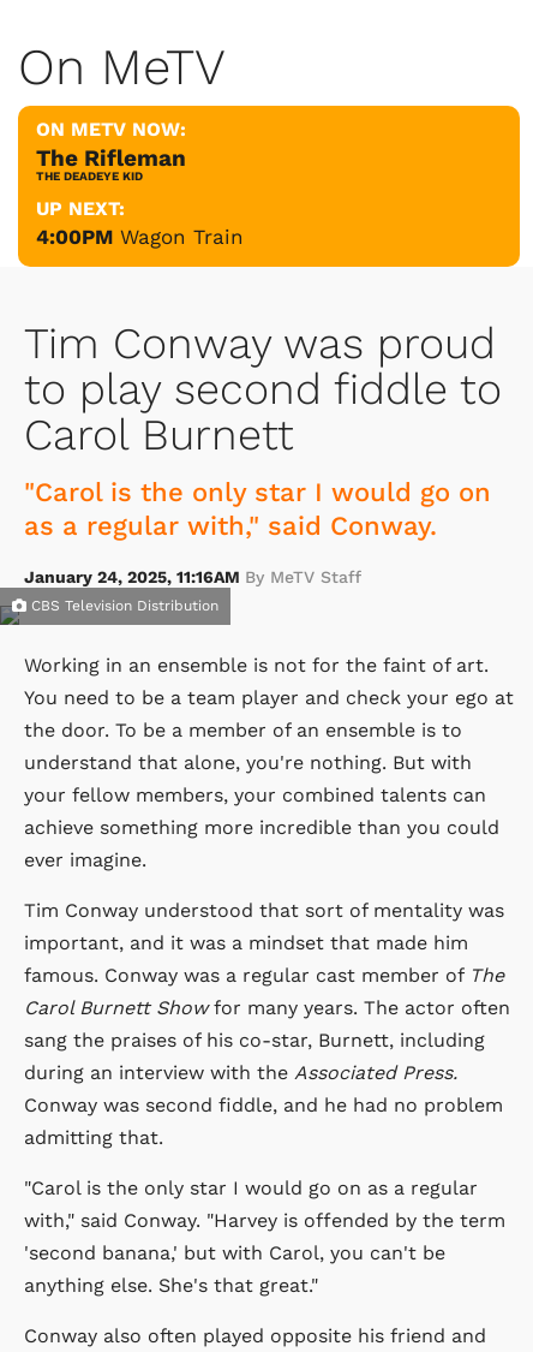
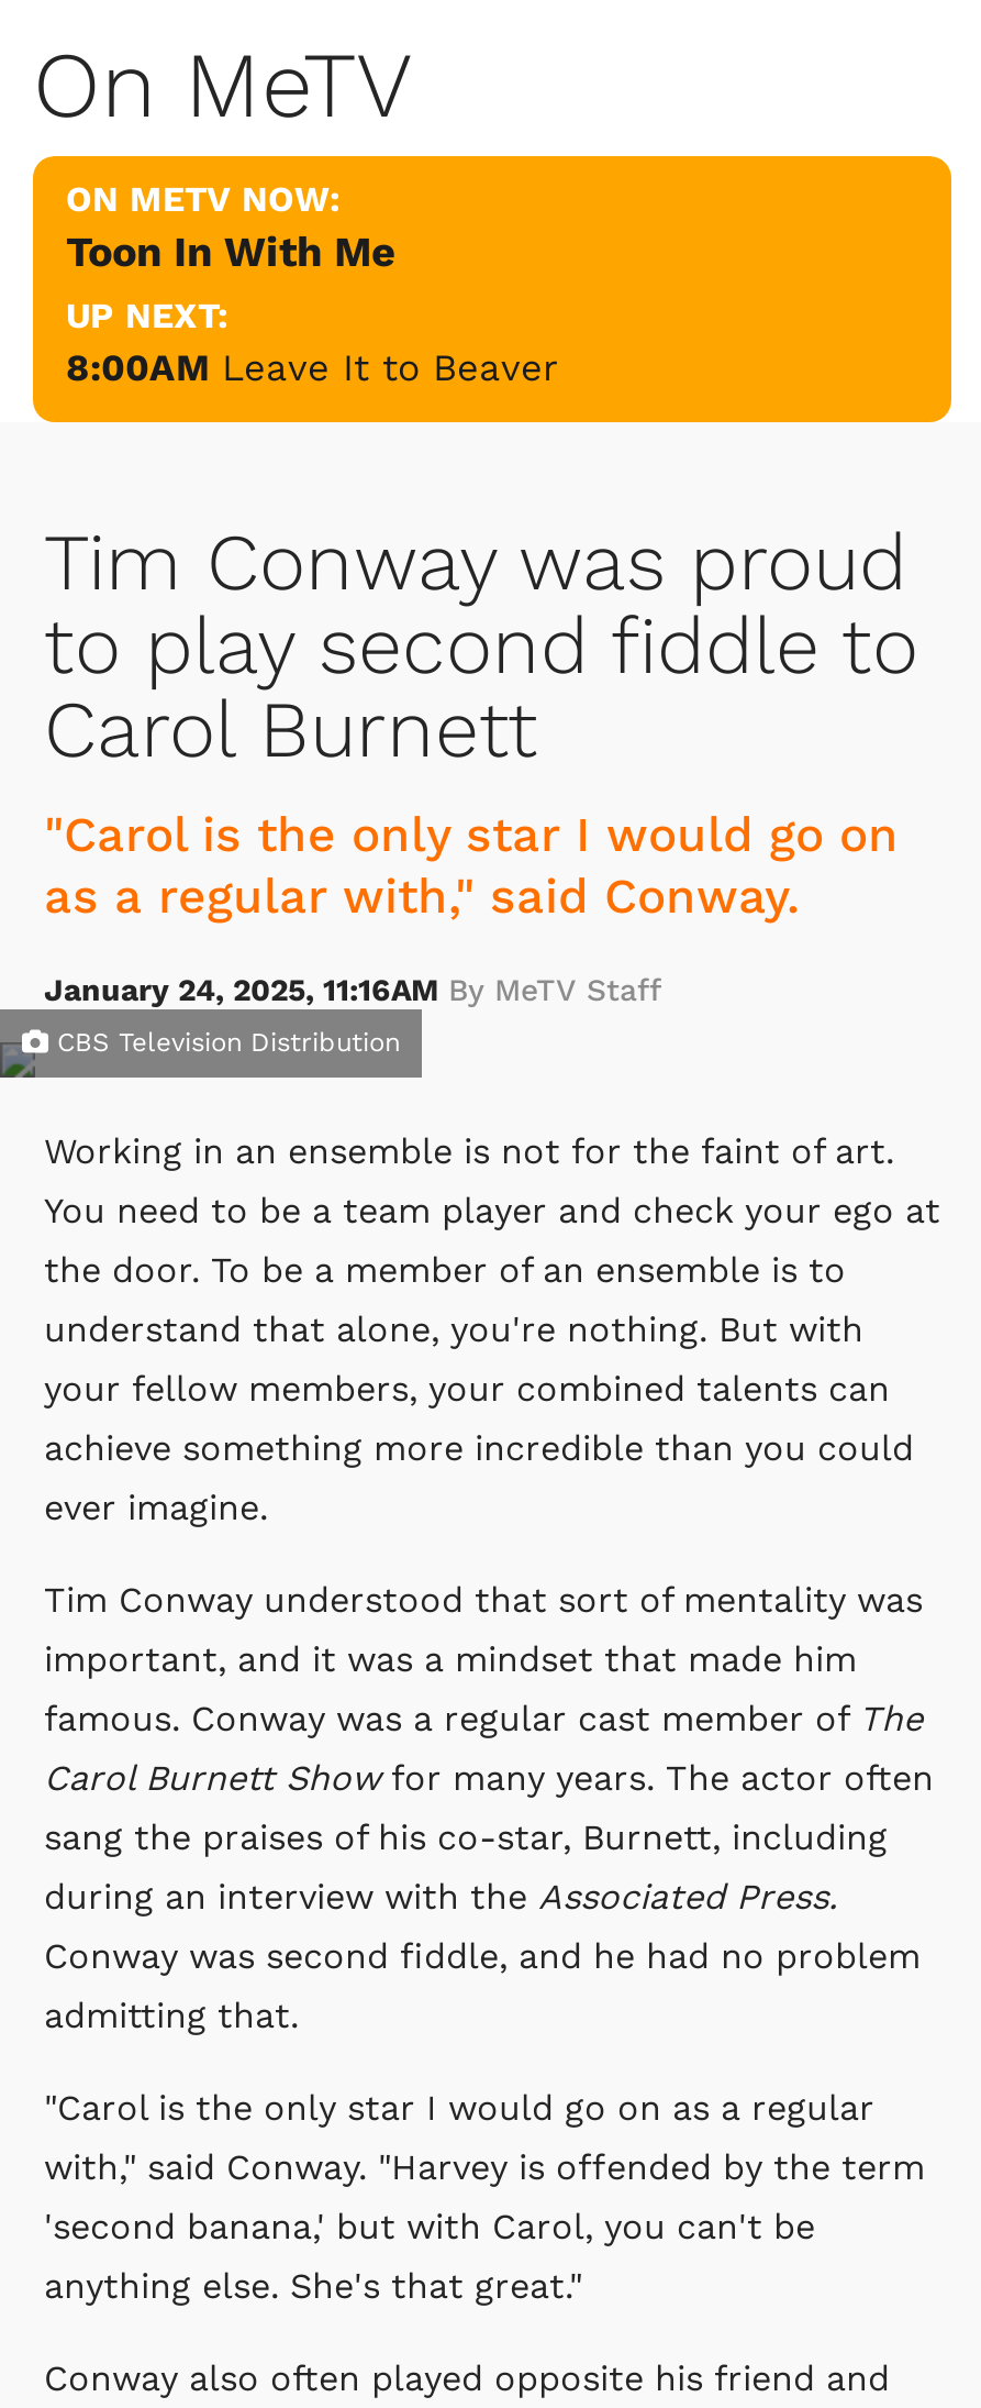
[36,144,186,182] The Rifleman | THE DEADEYE KID -> [66,225,395,276] Toon In With Me
[36,224,244,248] 4:00PM Wagon Train -> [66,344,558,388] 8:00AM Leave It to Beaver

